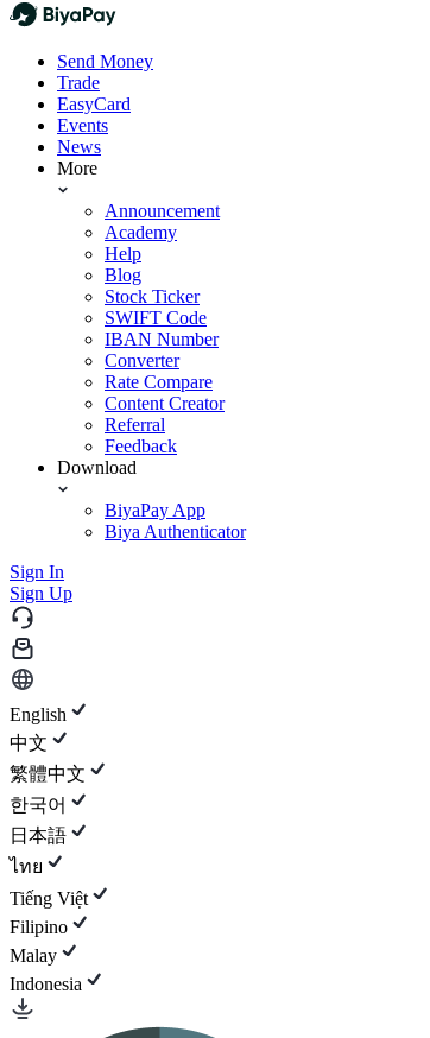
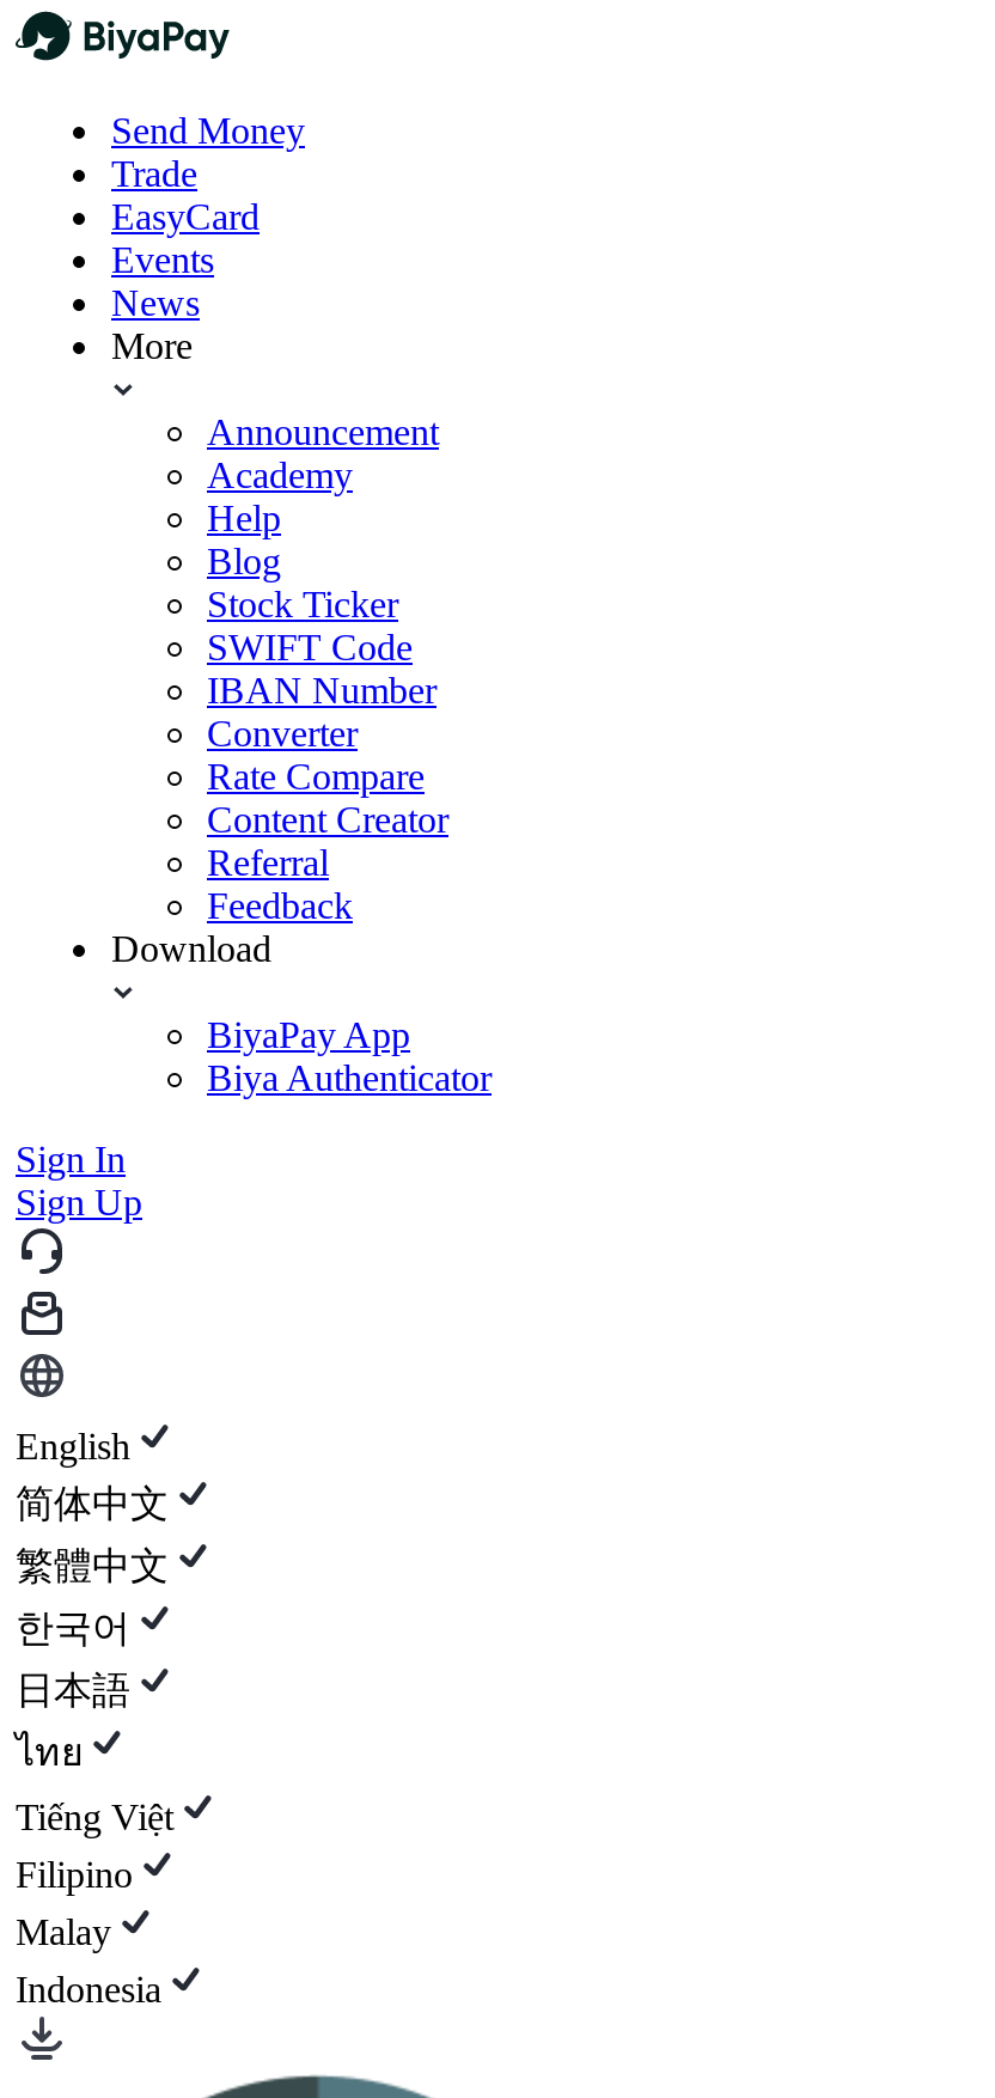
[10,733,48,753] 中文 -> [16,1483,169,1524] 简体中文

